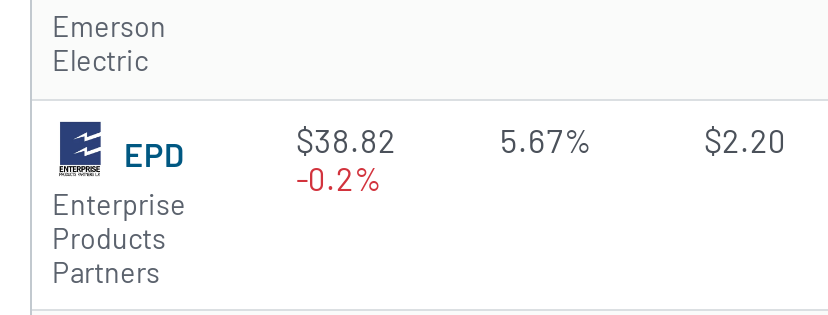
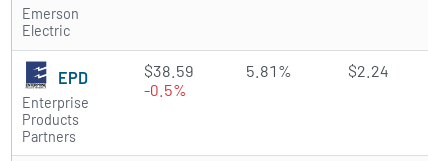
[296,121,396,159] $38.82 -> [144,61,194,80] $38.59
[500,121,592,159] 5.67% -> [246,61,292,80] 5.81%
[704,121,786,159] $2.20 -> [348,61,389,80] $2.24
[296,159,382,197] -0.2% -> [144,80,187,99] -0.5%

